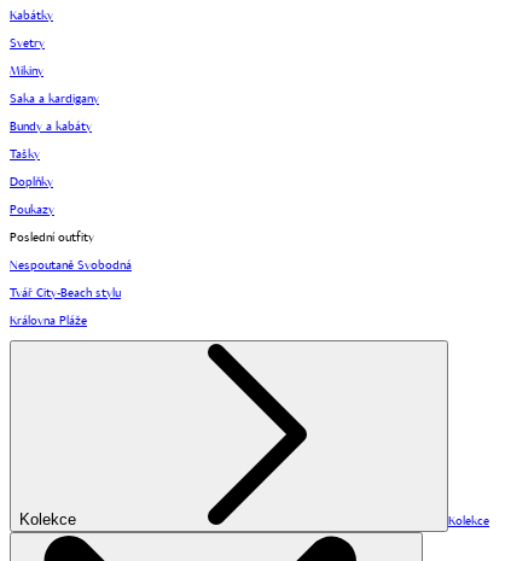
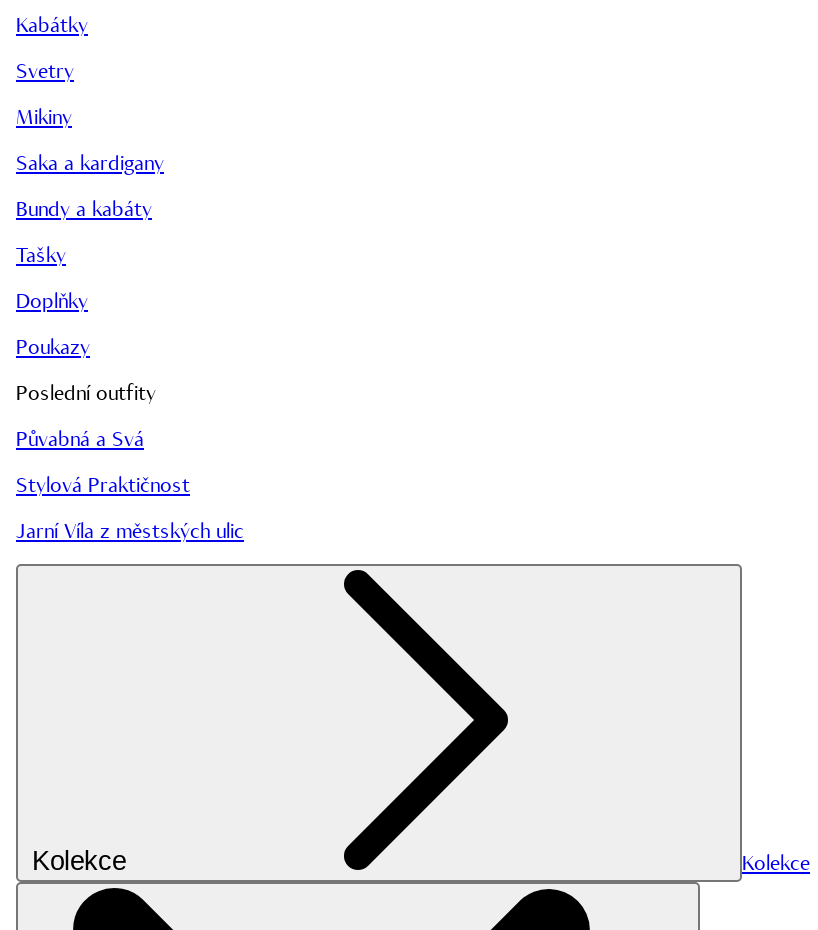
[10,257,132,273] Nespoutaně Svobodná -> [16,426,144,452] Půvabná a Svá
[10,285,121,300] Tvář City-Beach stylu -> [16,472,190,498] Stylová Praktičnost
[10,312,87,328] Královna Pláže -> [16,518,244,544] Jarní Víla z městských ulic

